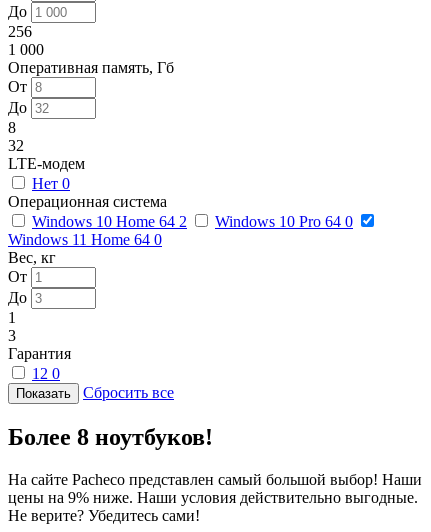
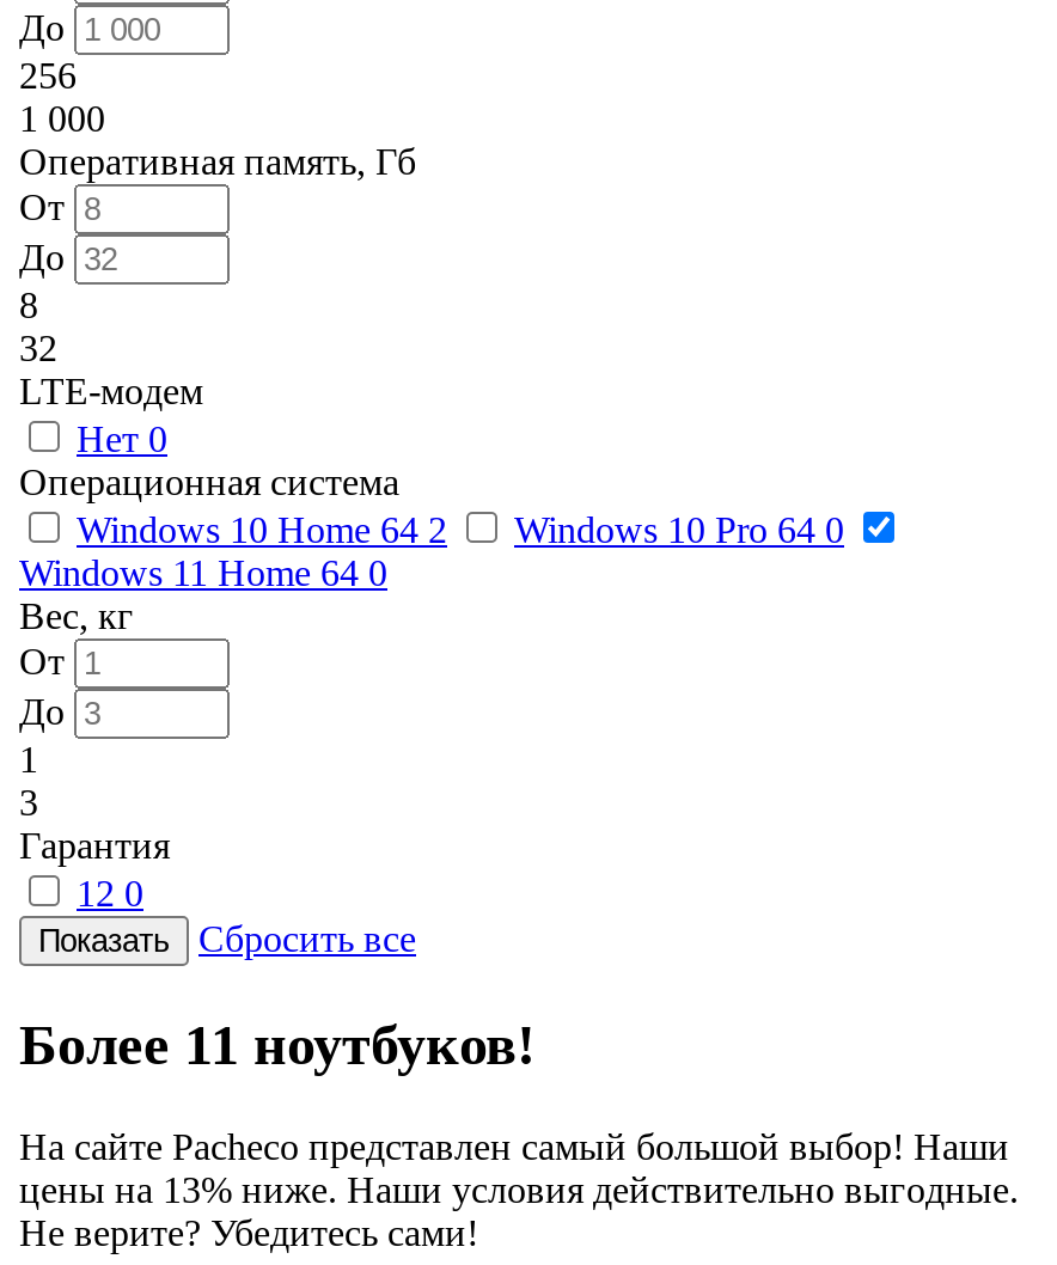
[8,424,213,450] Более 8 ноутбуков! -> [19,1013,536,1076] Более 11 ноутбуков!
[8,489,418,506] цены на 9% ниже. Наши условия действительно выгодные. -> [19,1169,1019,1209] цены на 13% ниже. Наши условия действительно выгодные.

